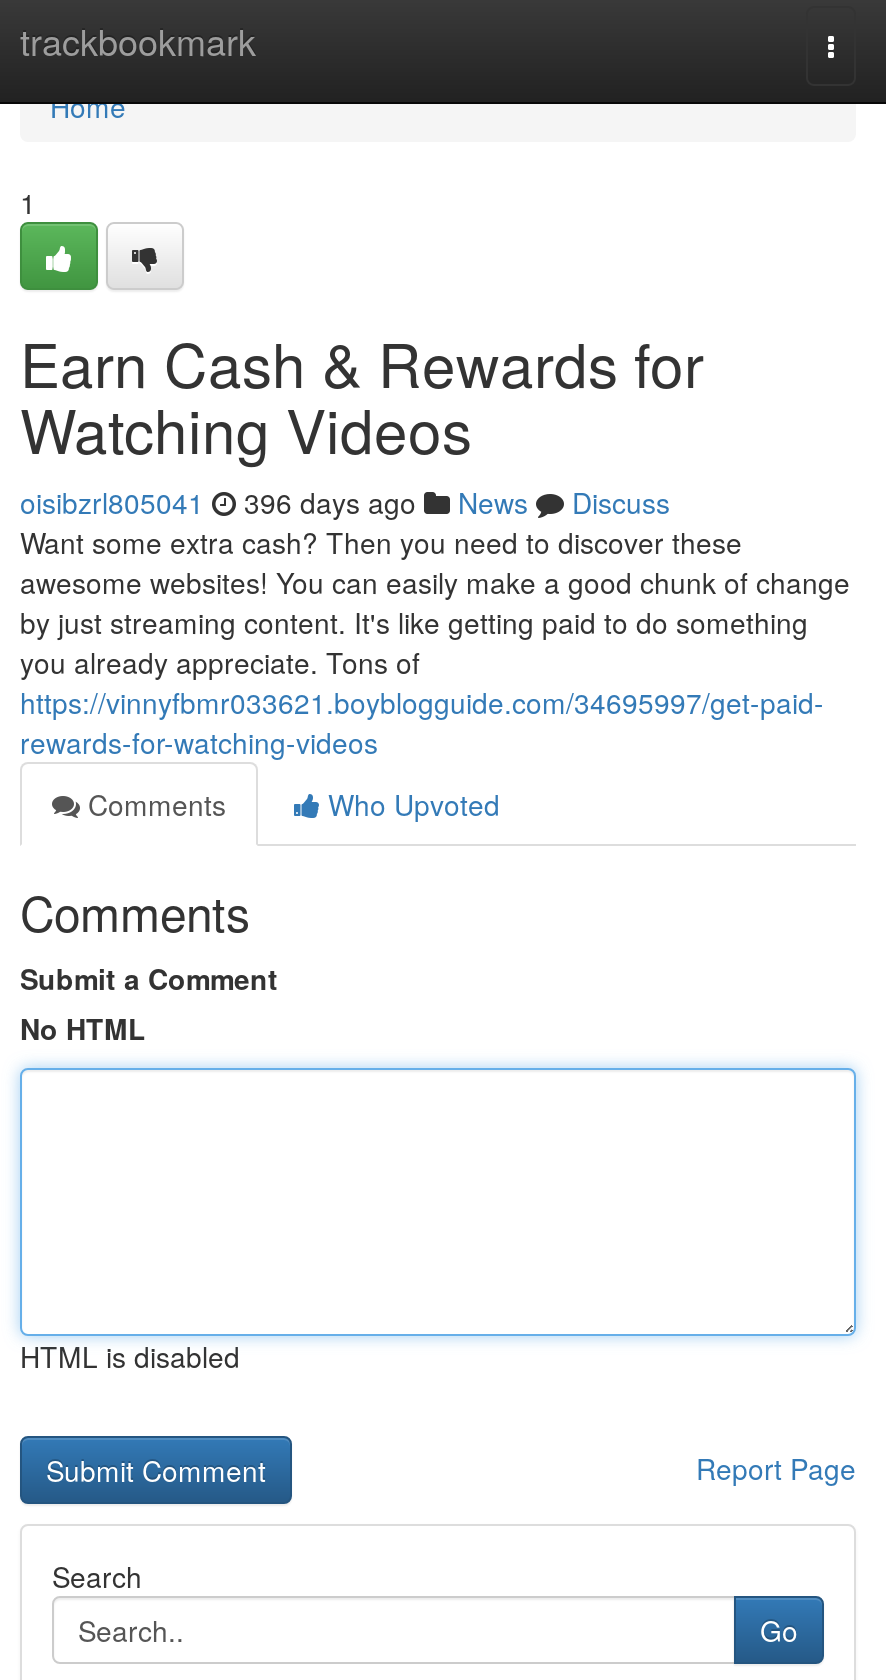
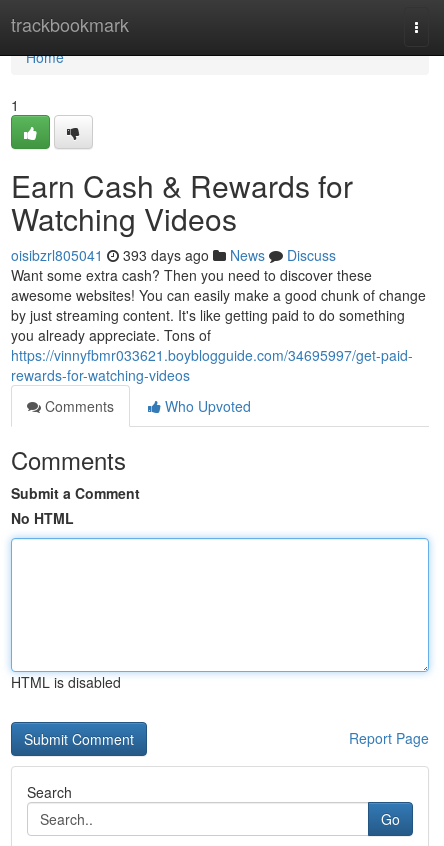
[20,482,670,522] oisibzrl805041 396 days ago News Discuss -> [11,245,336,265] oisibzrl805041 393 days ago News Discuss

